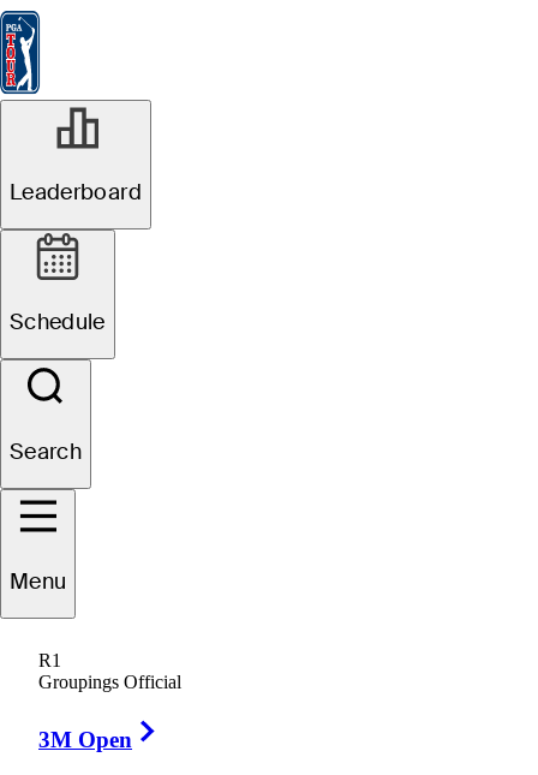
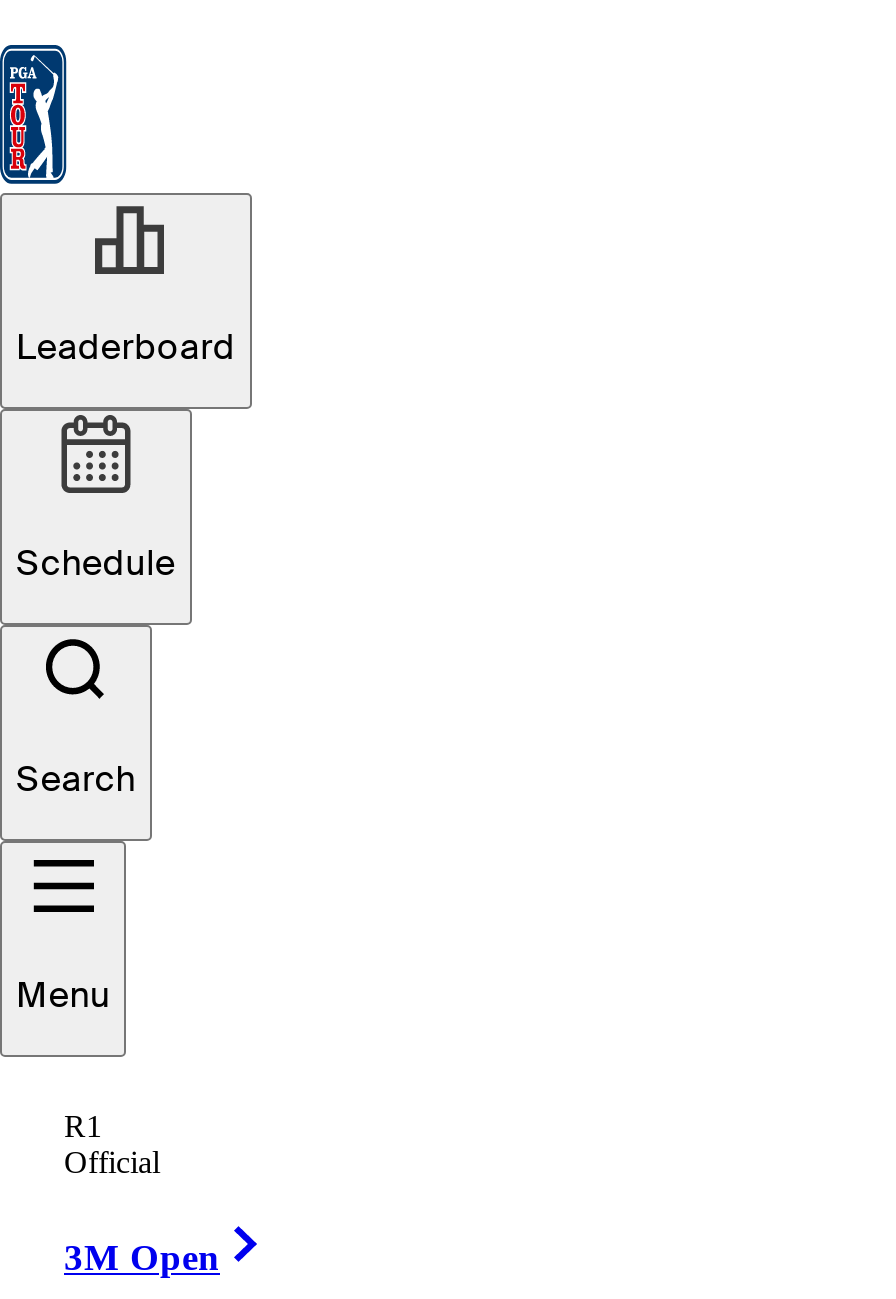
[38,672,181,692] Groupings Official -> [64,1145,160,1179] Official

